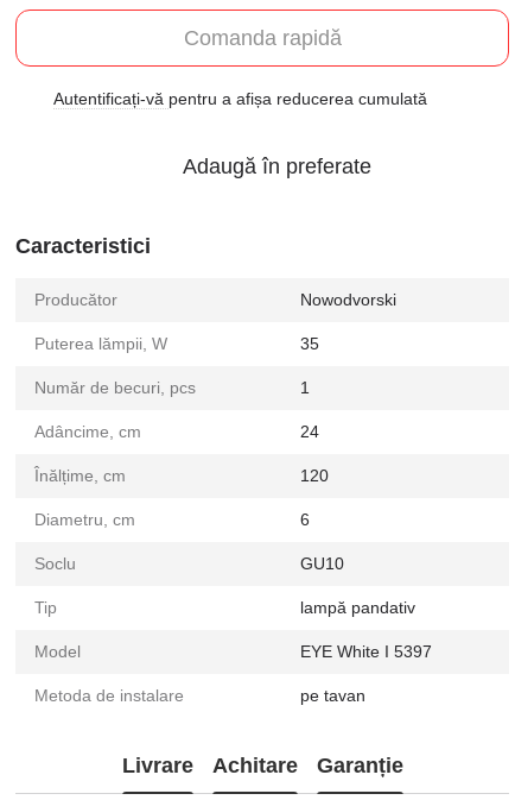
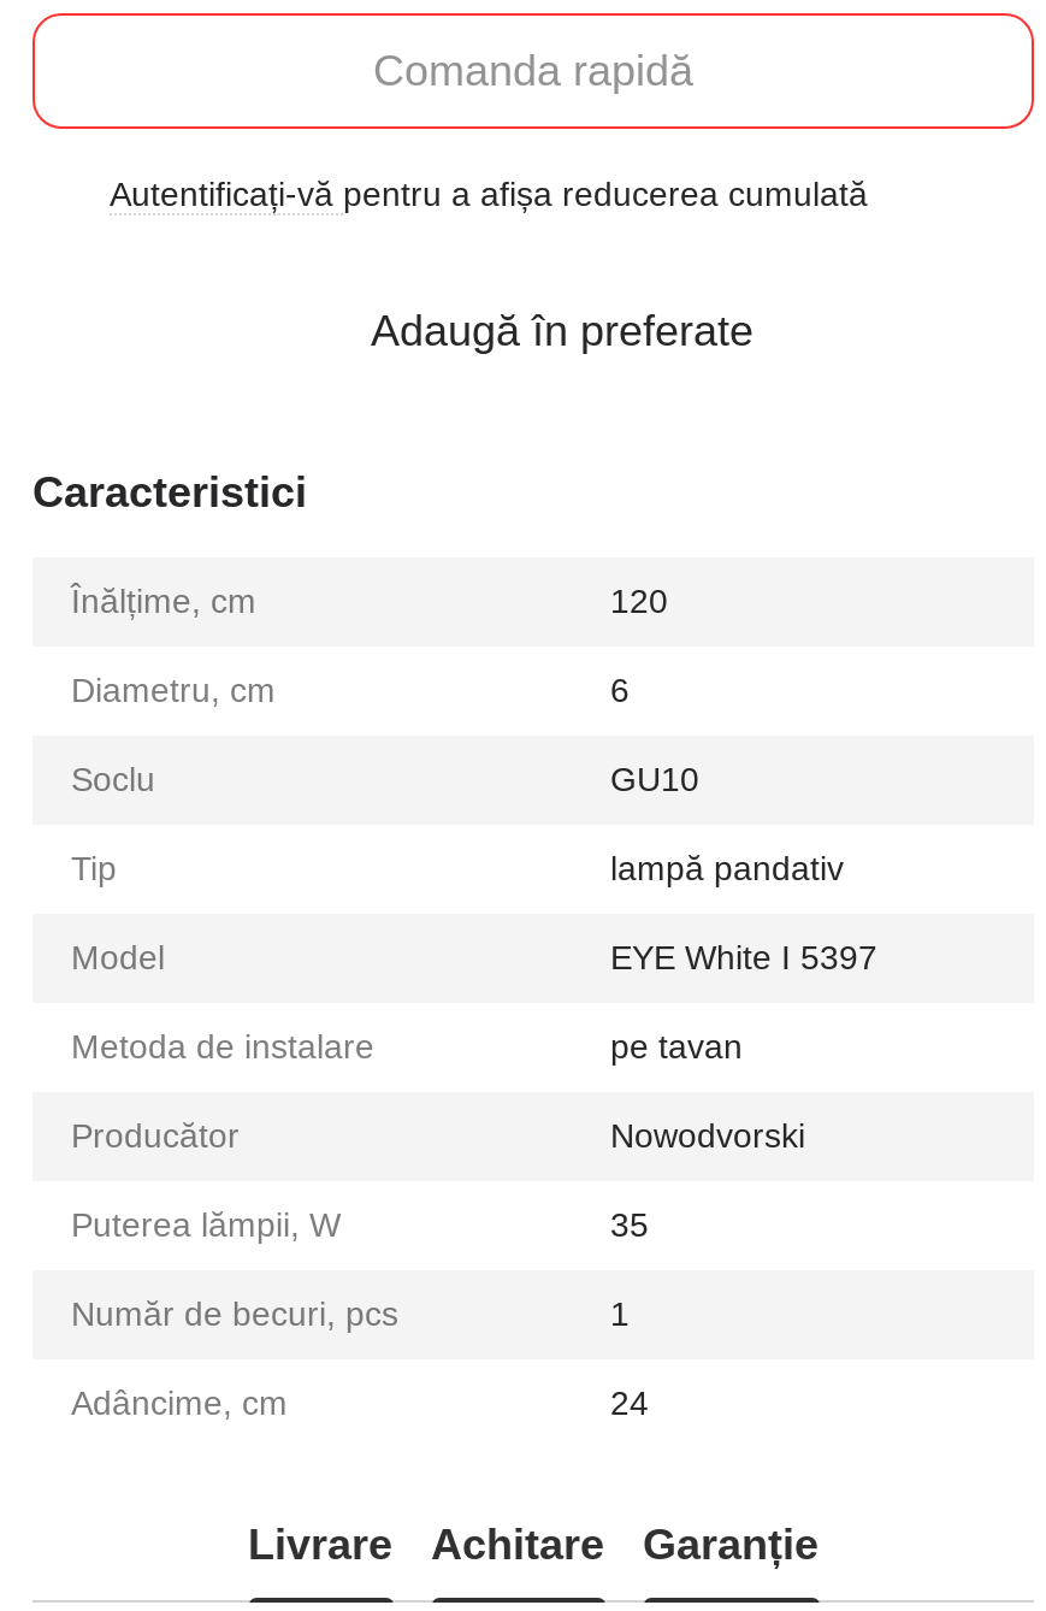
moved [34,290,396,441] -> [71,1116,805,1422]: Producător | Nowodvorski | Puterea lămpii, W | 35 | Număr de becuri, pcs | 1 | Adâncime, cm | 24
moved [34,466,432,705] -> [71,582,877,1066]: Înălțime, cm | 120 | Diametru, cm | ... | Metoda de instalare | pe tavan

